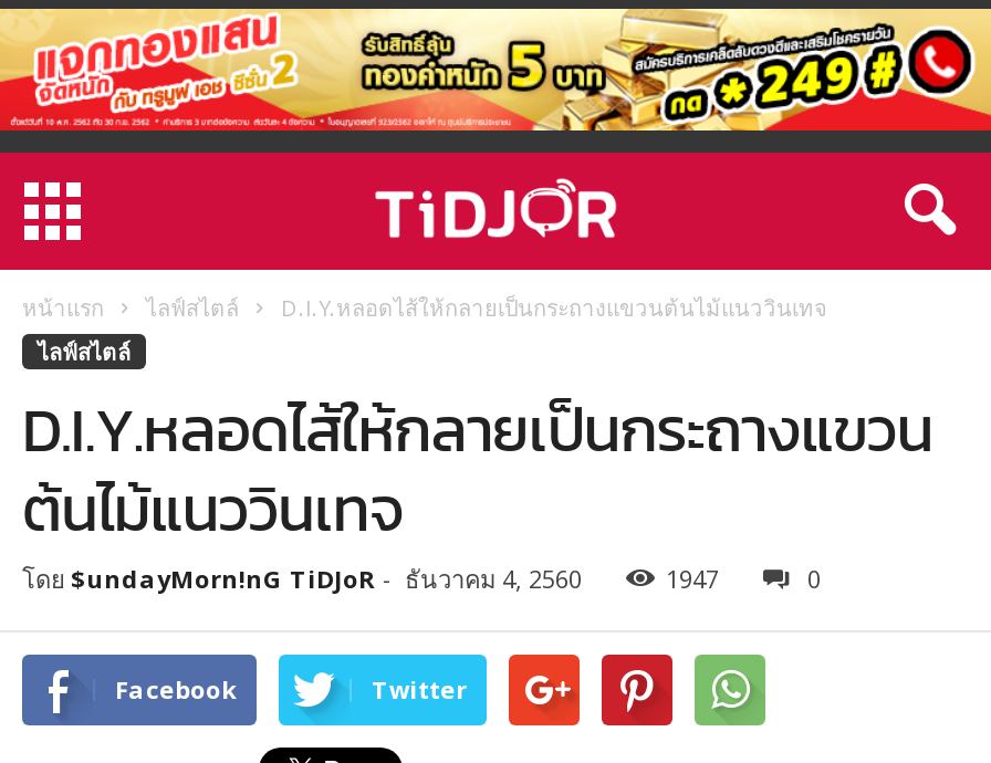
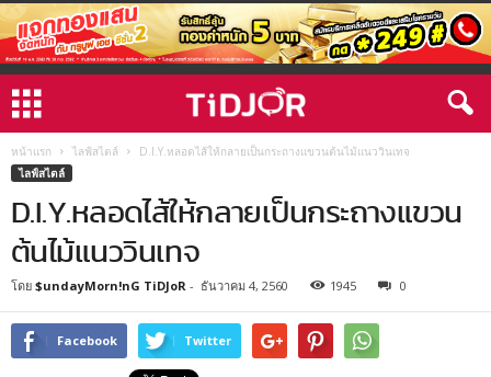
[666,562,719,595] 1947 -> [330,277,356,294] 1945

